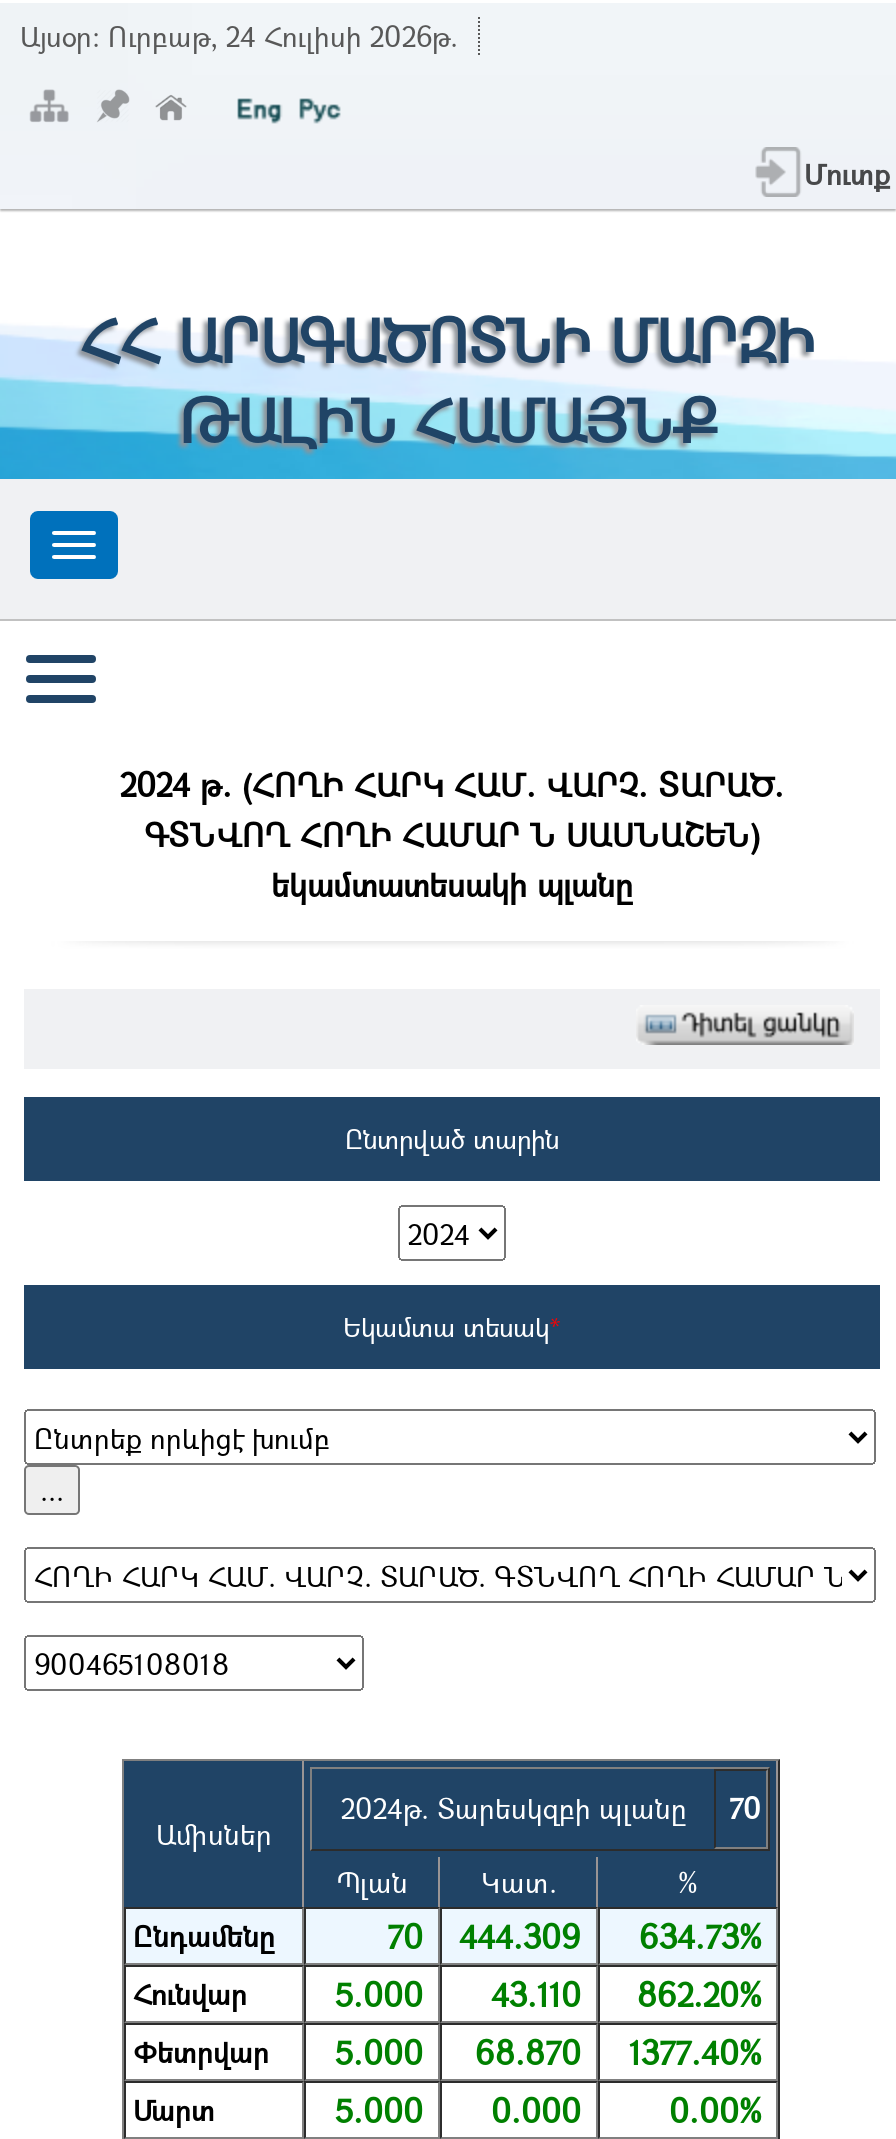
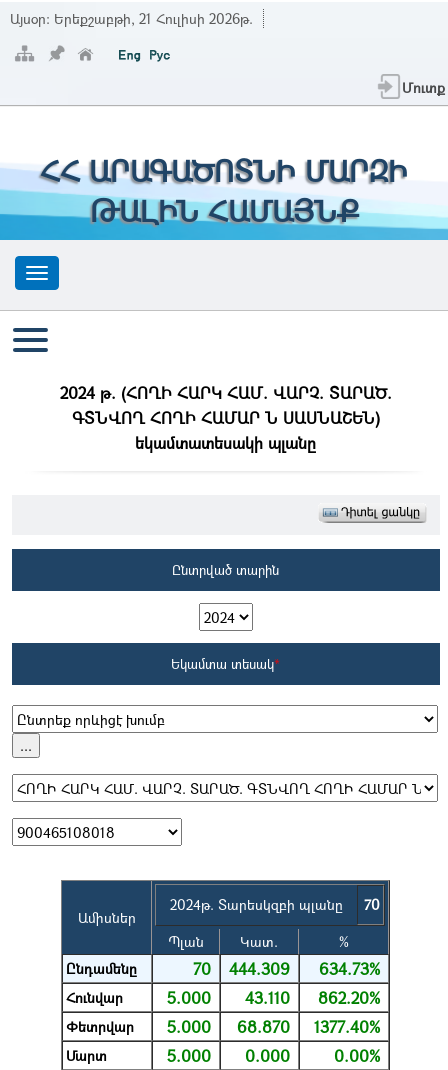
[20,17,458,55] Այսօր: Ուրբաթ, 24 Հուլիսի 2026թ. -> [10,9,253,28] Այսօր: Երեքշաբթի, 21 Հուլիսի 2026թ.

